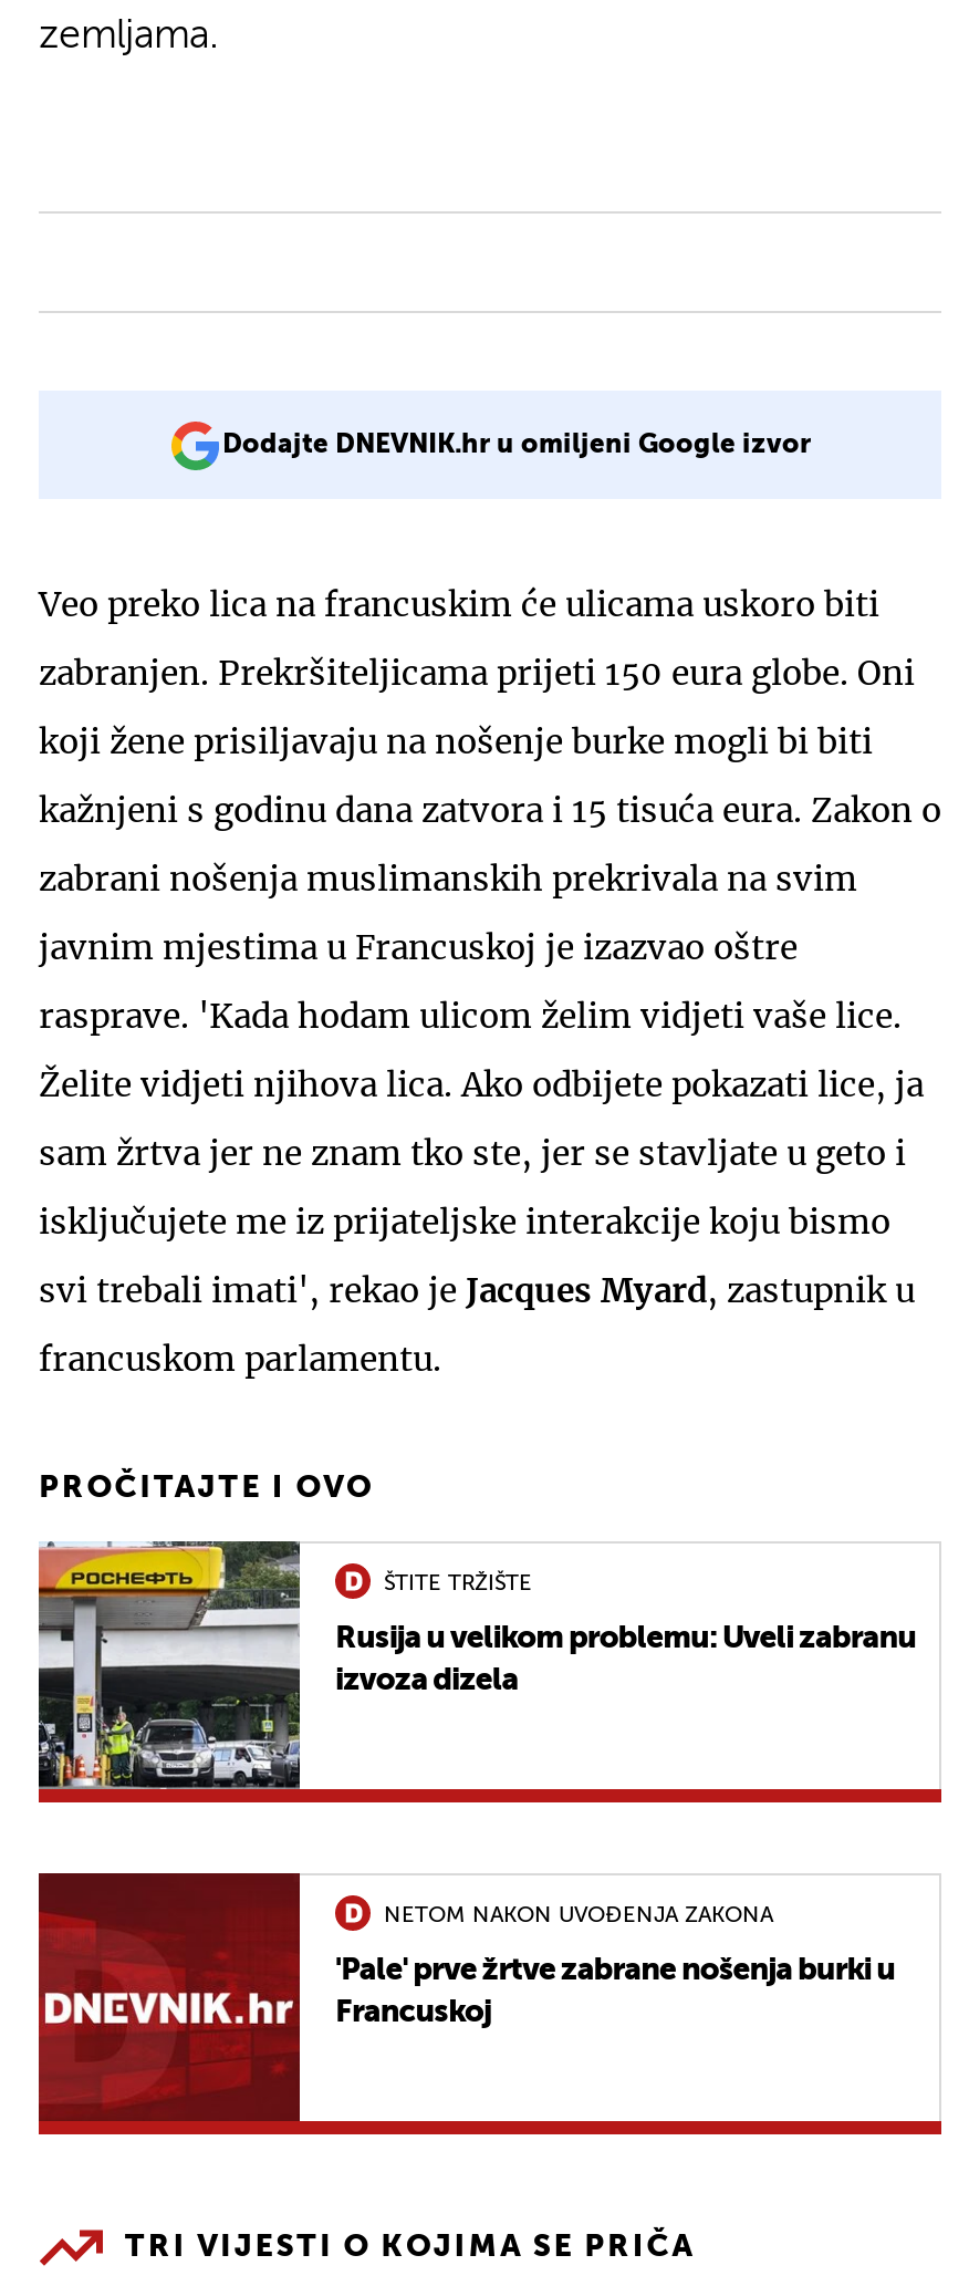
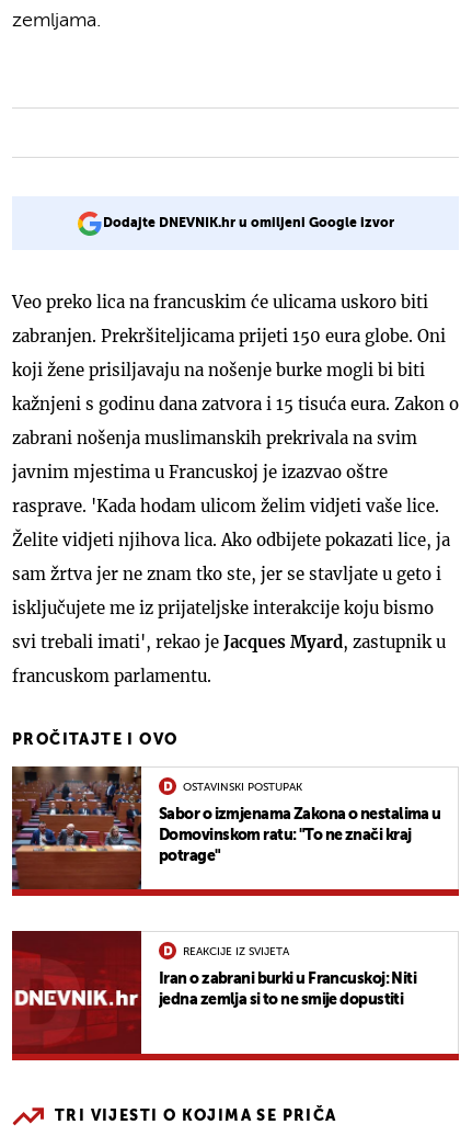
[37,1539,916,1791] [image] | Rusija u velikom problemu: Uveli zabranu | izvoza dizela -> [11,765,441,889] [image] | Sabor o izmjenama Zakona o nestalima u | Domovinskom ratu: "To ne znači kraj | potrage"
[384,1572,532,1594] ŠTITE TRŽIŠTE -> [183,781,302,792] OSTAVINSKI POSTUPAK
[384,1904,773,1926] NETOM NAKON UVOĐENJA ZAKONA -> [183,946,289,957] REAKCIJE IZ SVIJETA
[335,1954,895,2027] 'Pale' prve žrtve zabrane nošenja burki u | Francuskoj -> [159,971,416,1007] Iran o zabrani burki u Francuskoj: Niti | jedna zemlja si to ne smije dopustiti

